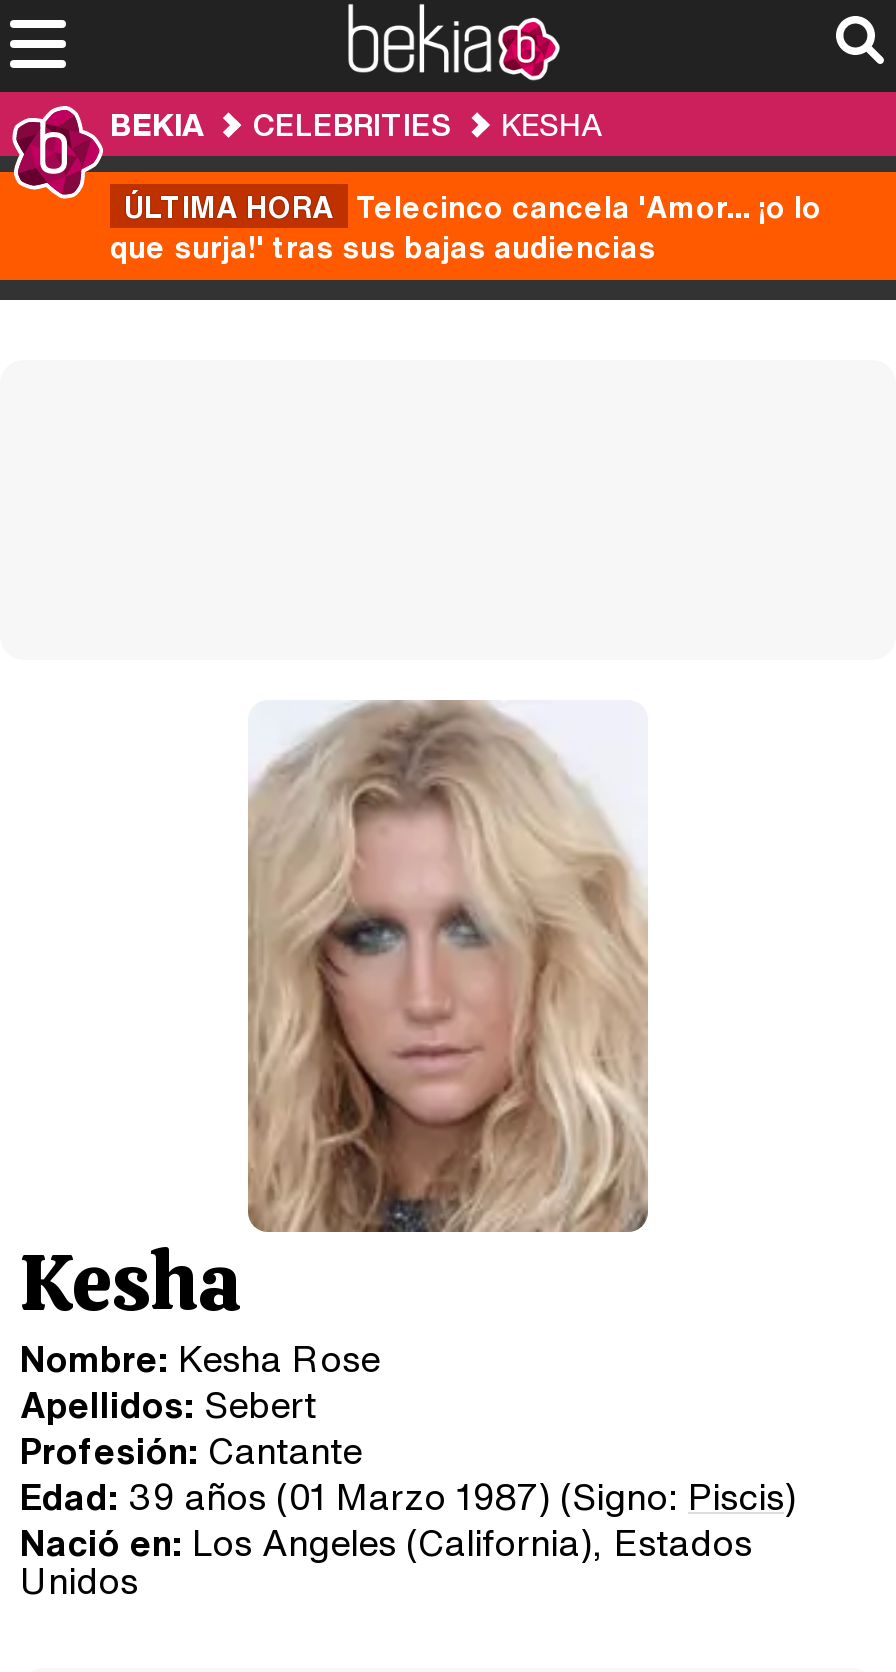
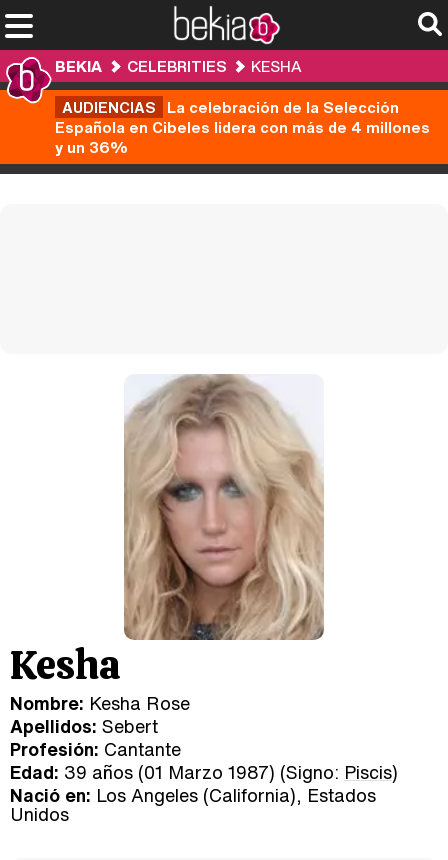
[110,184,822,268] ÚLTIMA HORA Telecinco cancela 'Amor... ¡o lo | que surja!' tras sus bajas audiencias -> [55,96,430,158] AUDIENCIAS La celebración de la Selección | Española en Cibeles lidera con más de 4 millones | y un 36%

